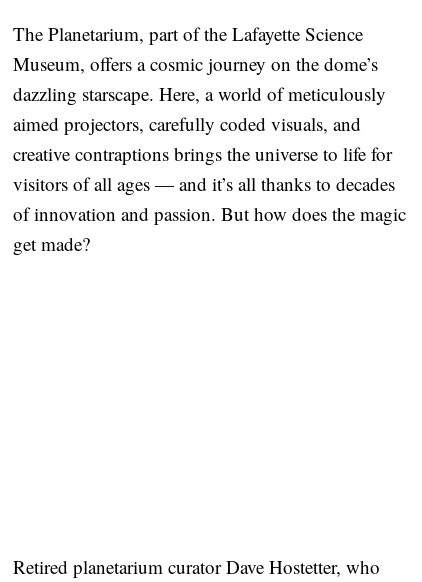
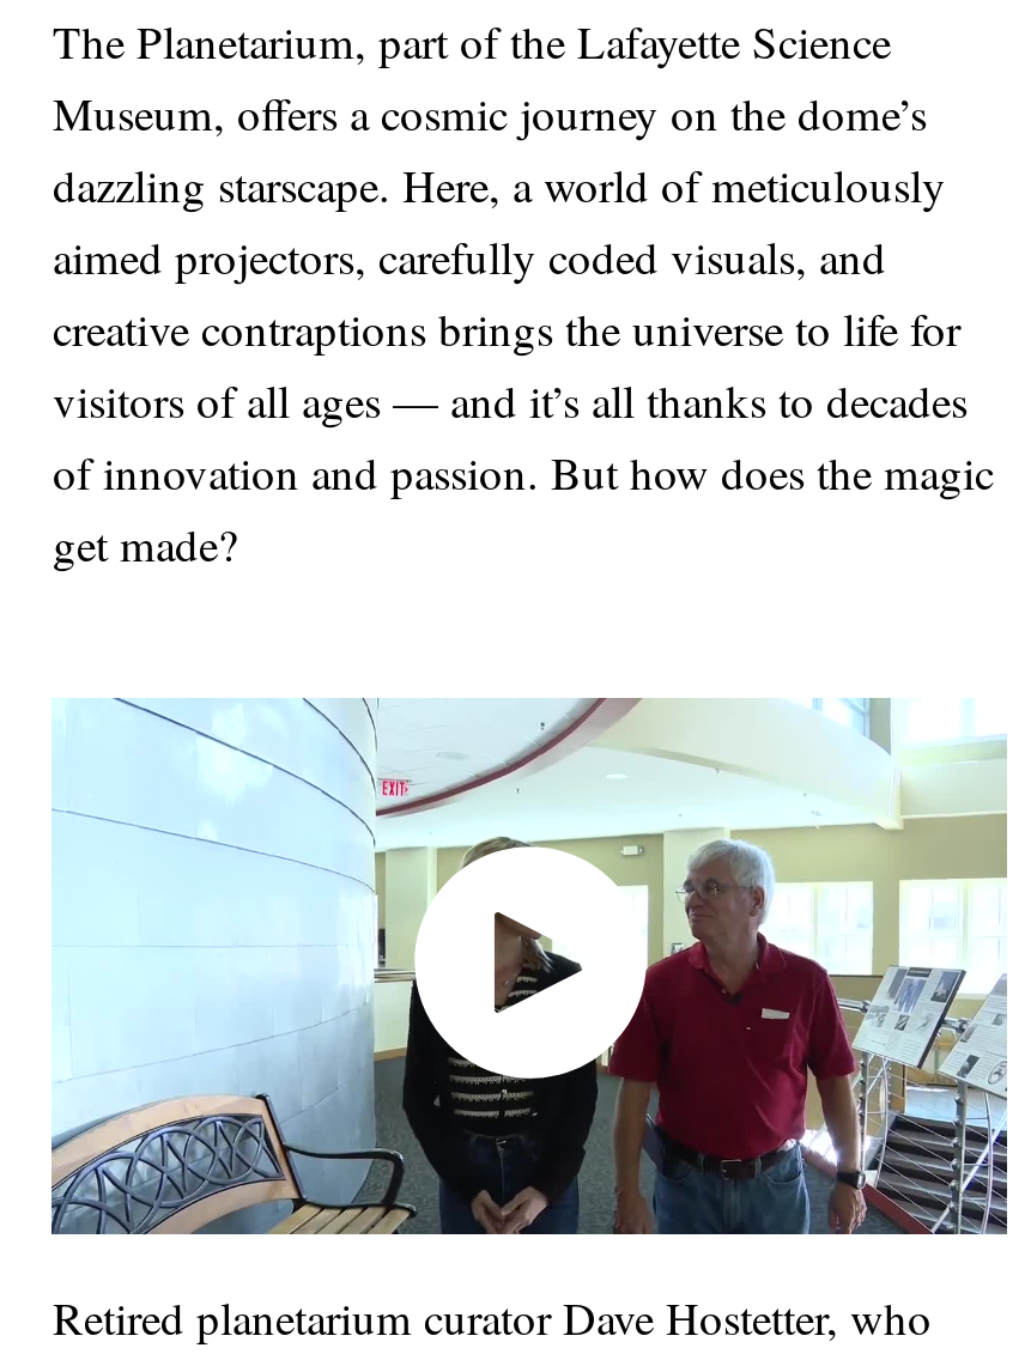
none -> [49,696,1009,1237] [image]

